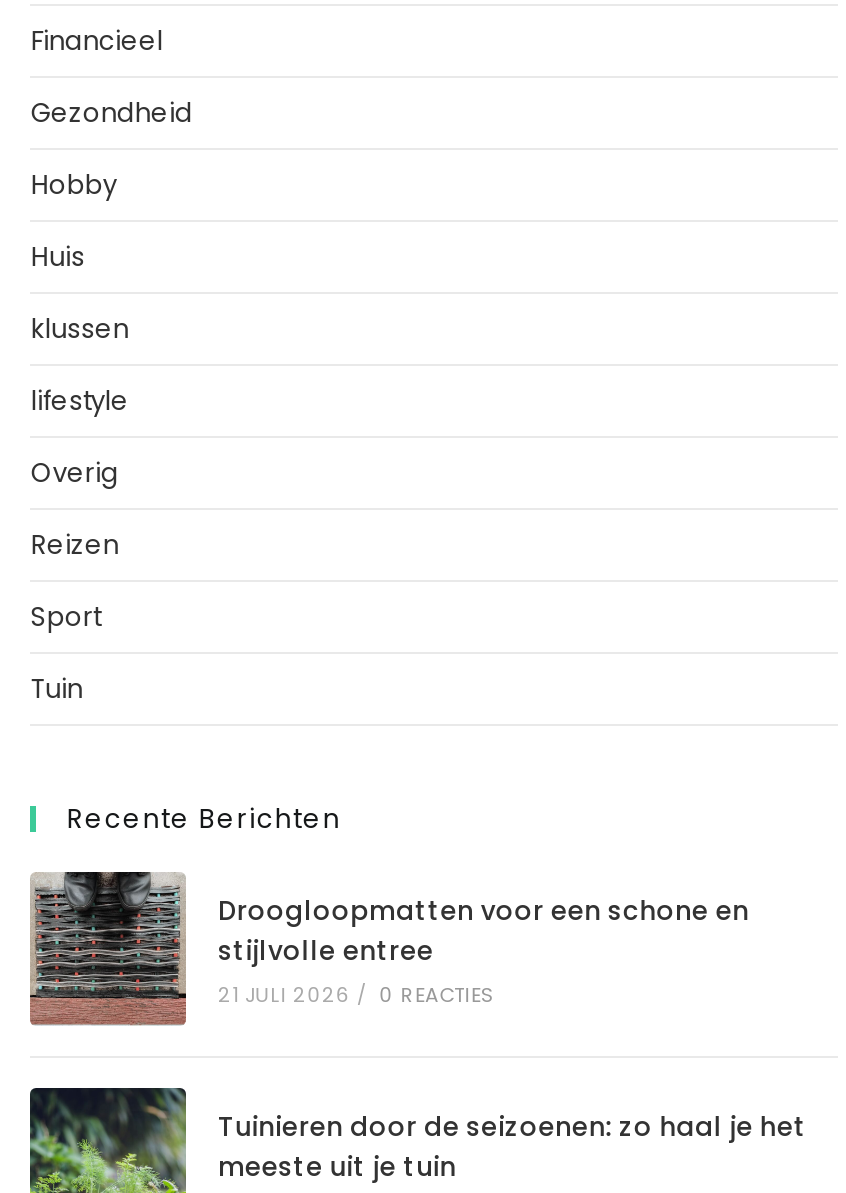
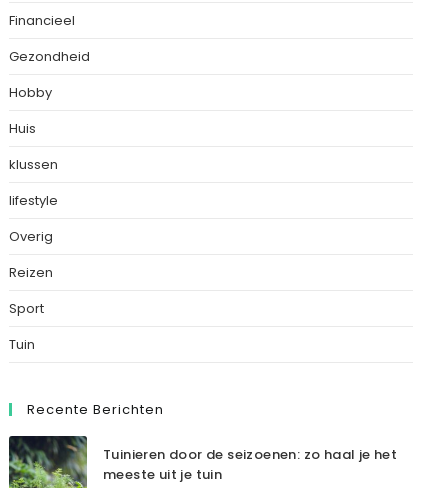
[30,870,749,1048] [image] | Droogloopmatten voor een schone en | stijlvolle entree | 21 JULI 2026 / 0 REACTIES -> none

